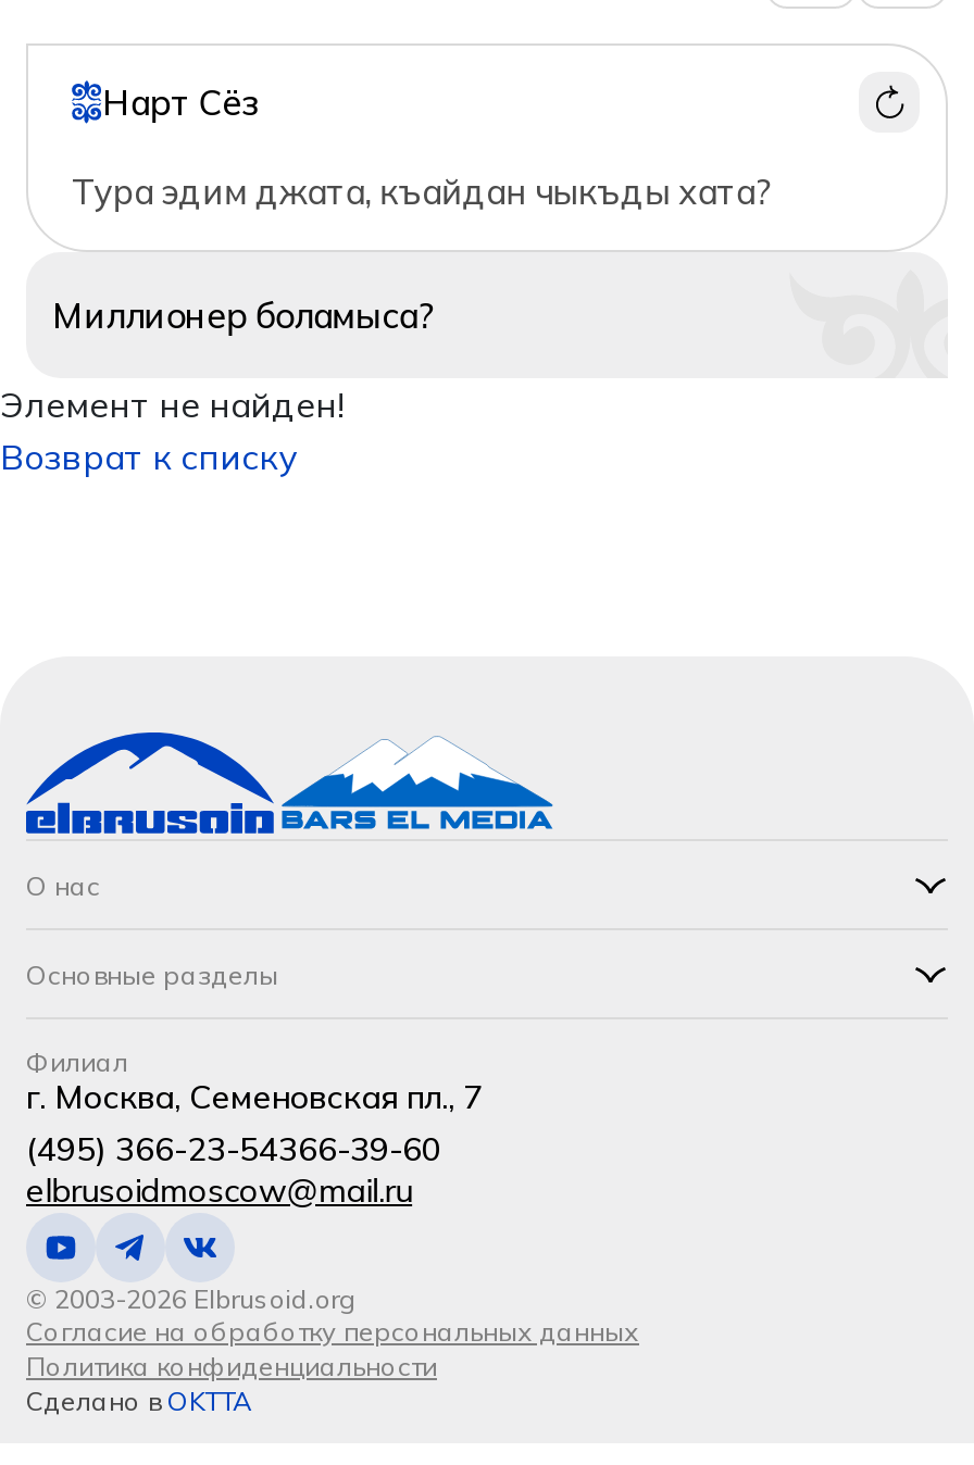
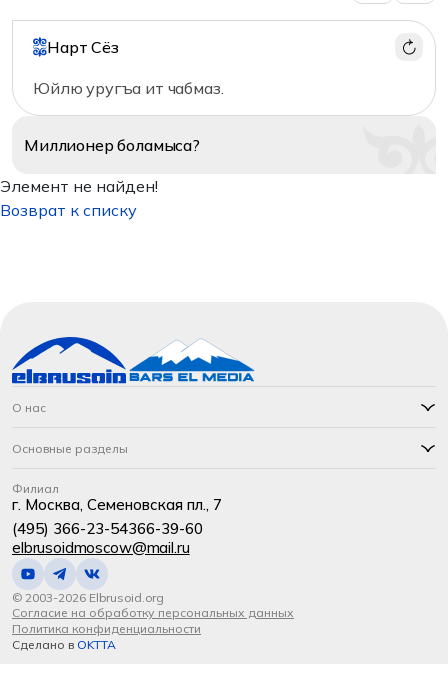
[72,170,772,213] Тура эдим джата, къайдан чыкъды хата? -> [33,78,223,98] Юйлю уругъа ит чабмаз.

